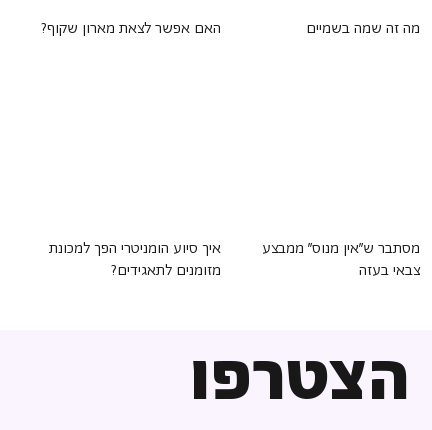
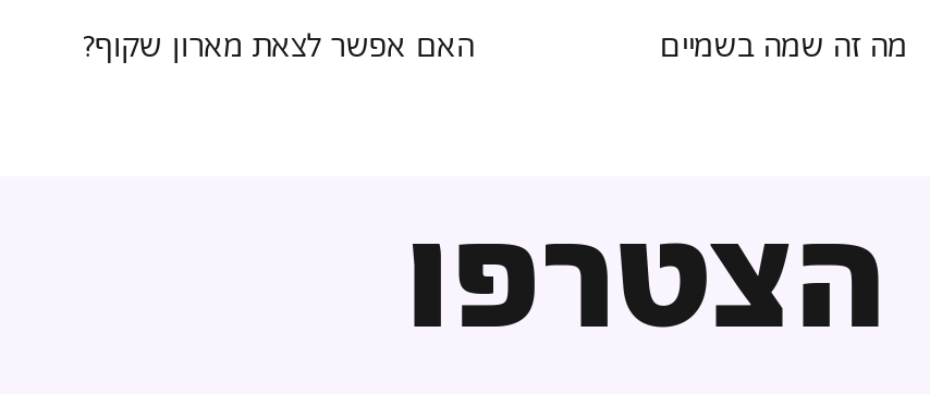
[49,237,221,280] איך סיוע הומניטרי הפך למכונת | מזומנים לתאגידים? -> none
[262,237,420,280] מסתבר ש"אין מנוס" ממבצע | צבאי בעזה -> none

